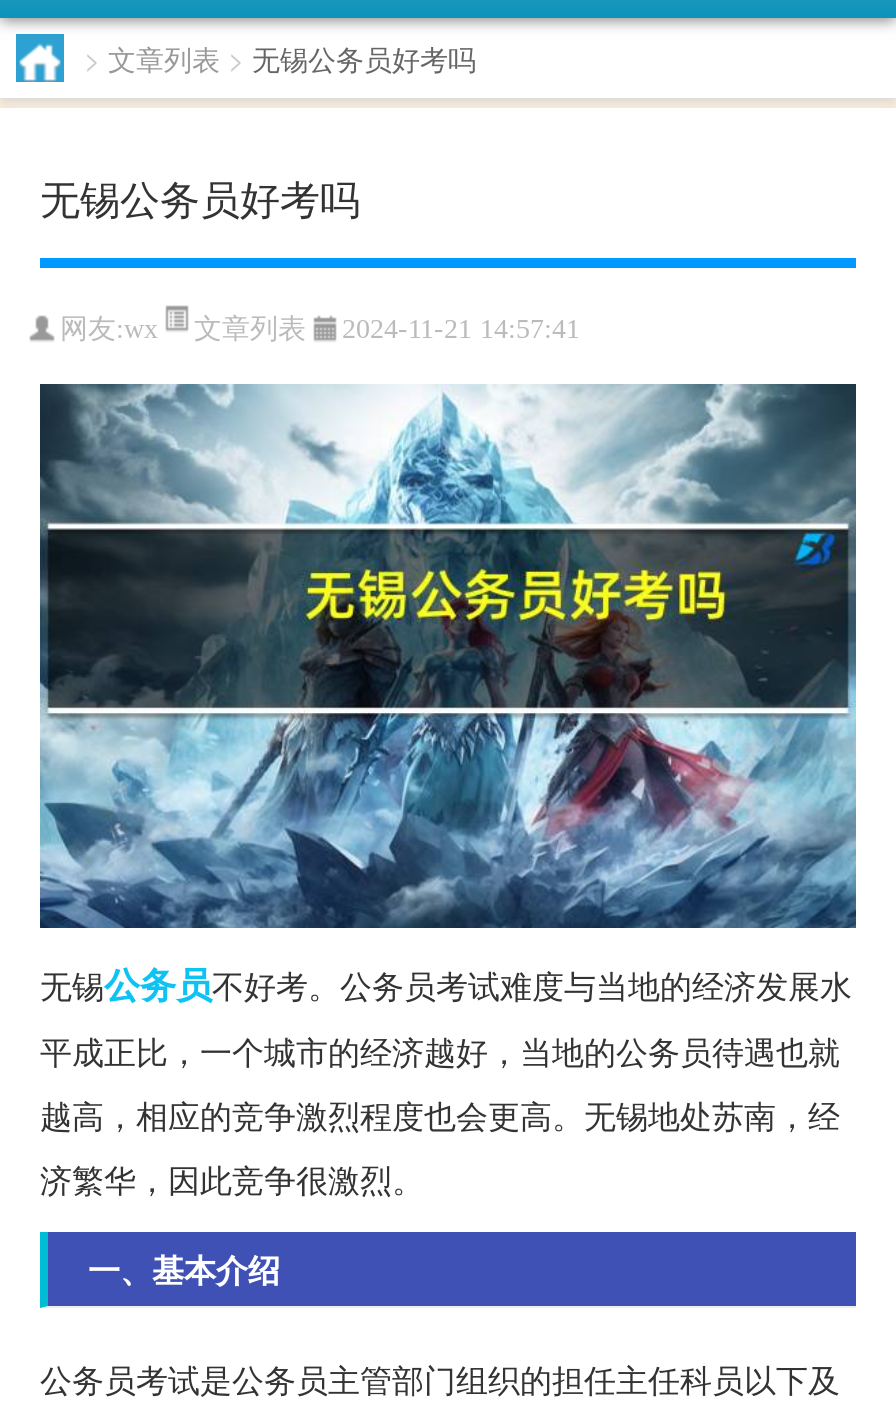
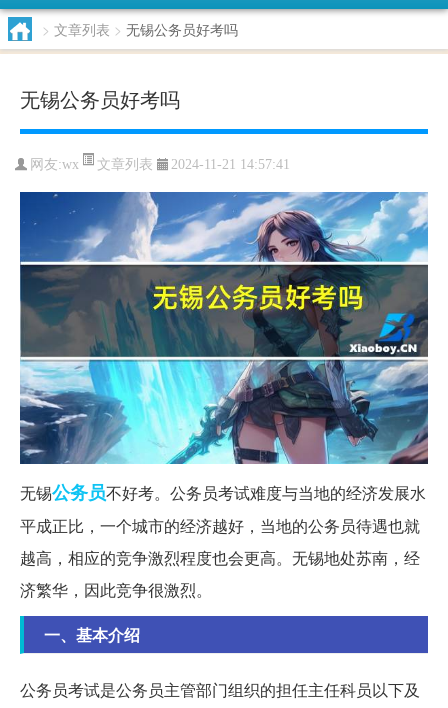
[38,382,858,930] [image] -> [19,191,429,465] [image]

